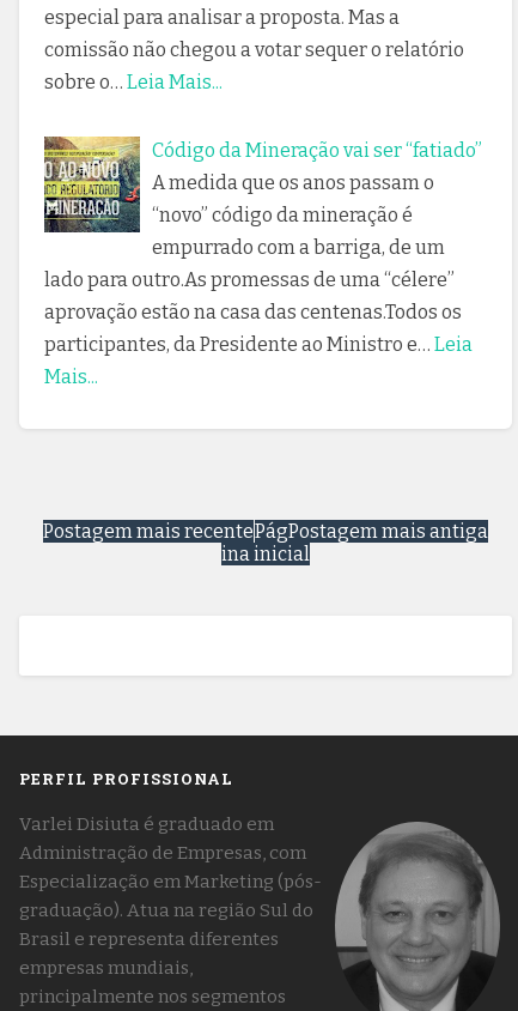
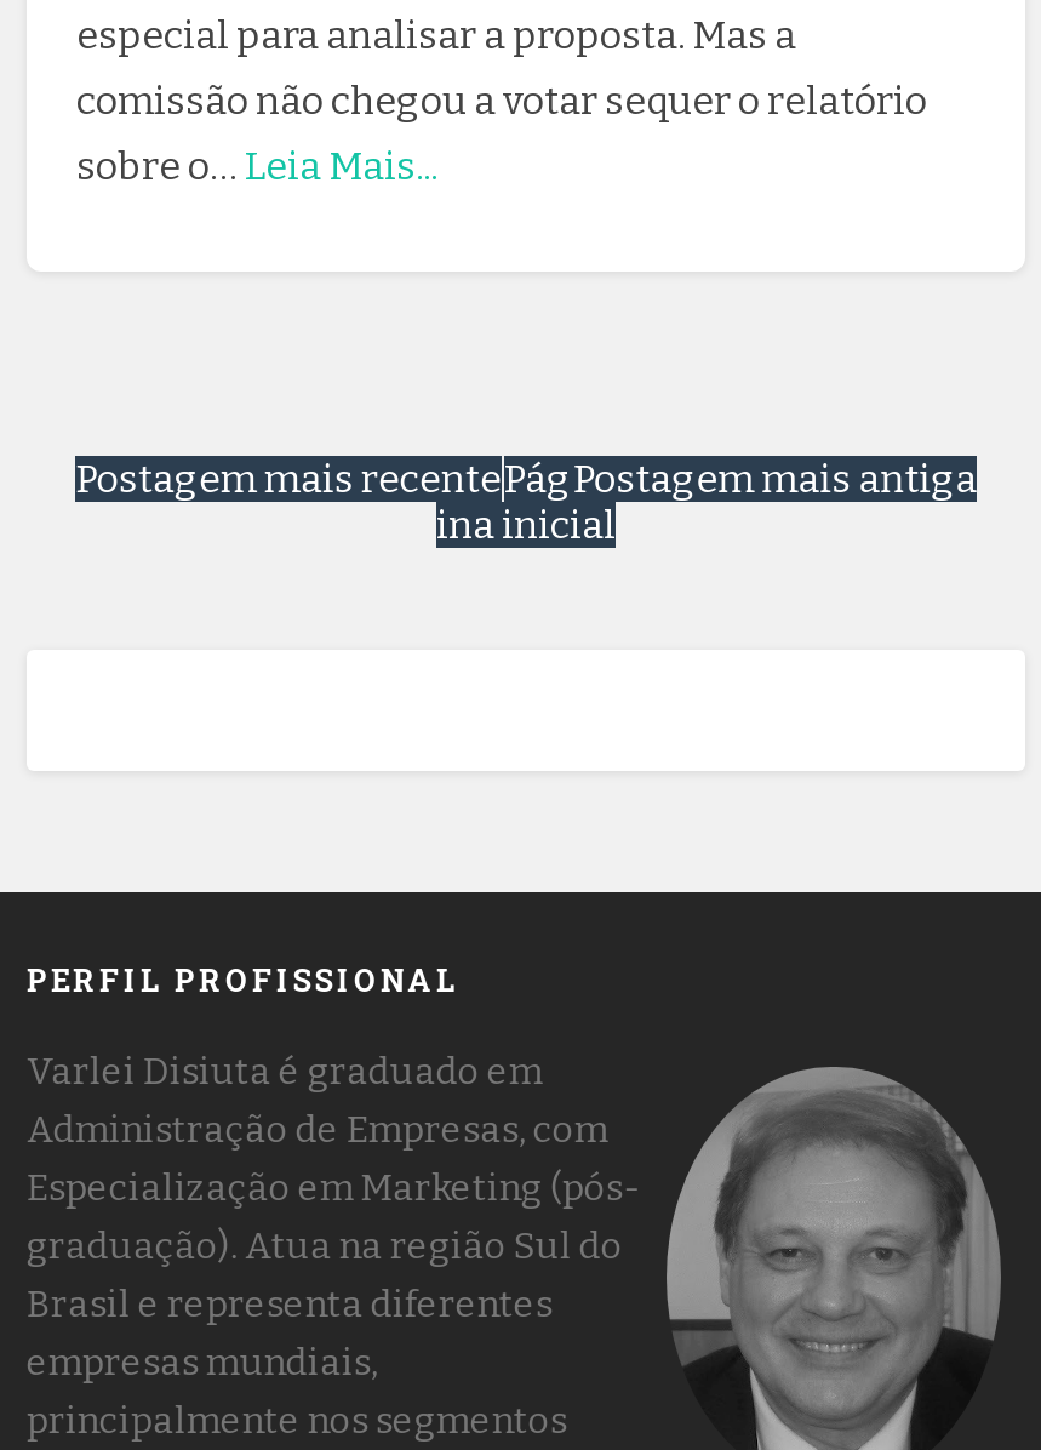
[43,135,482,388] [image] | Código da Mineração vai ser “fatiado” | A medida que os anos passam o | “novo” código da mineração é | empurrado com a barriga, de um | lado para outro.As promessas de uma “célere” | aprovação estão na casa das centenas.Todos os | participantes, da Presidente ao Ministro e… Leia | Mais... -> none

